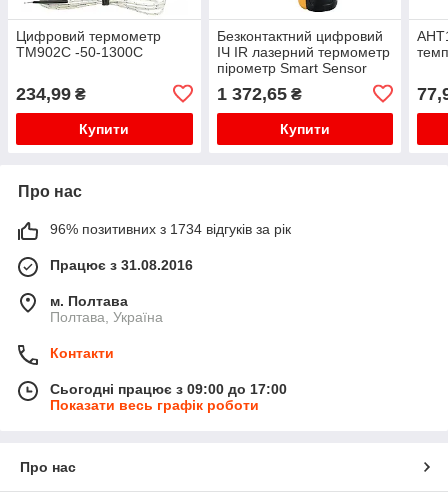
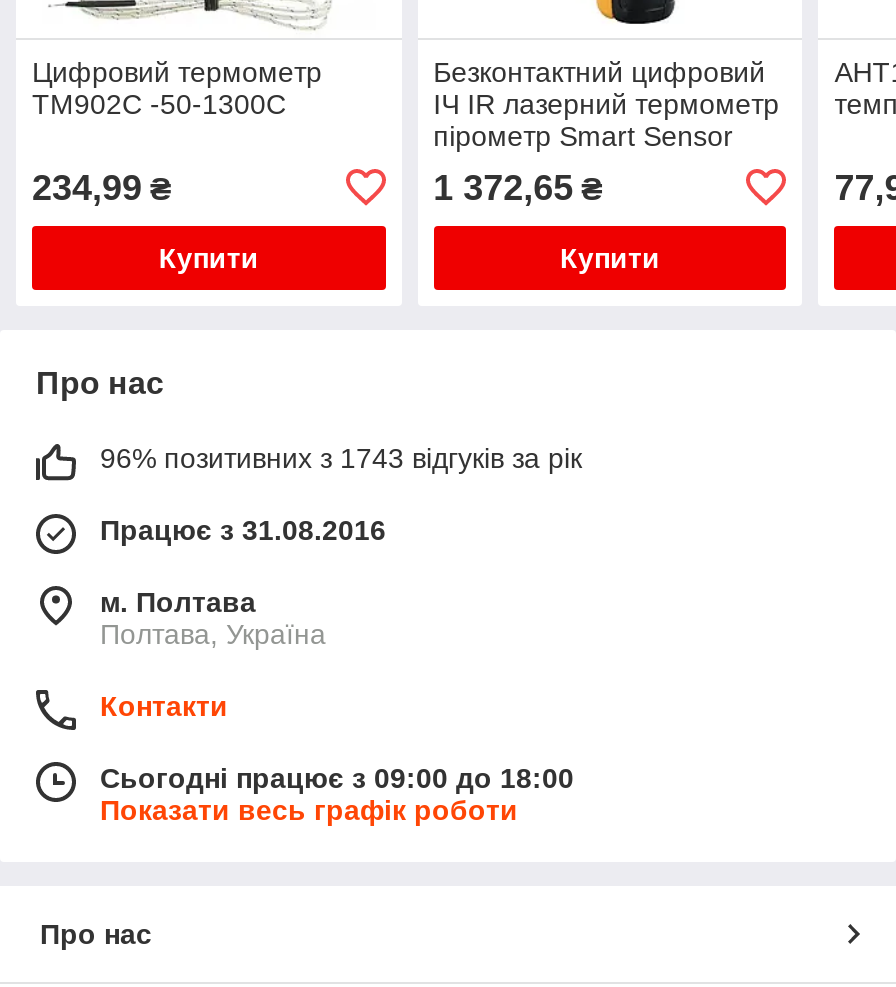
[50,221,291,237] 96% позитивних з 1734 відгуків за рік -> [100,442,582,474] 96% позитивних з 1743 відгуків за рік
[50,381,287,397] Сьогодні працює з 09:00 до 17:00 -> [100,762,574,794] Сьогодні працює з 09:00 до 18:00

